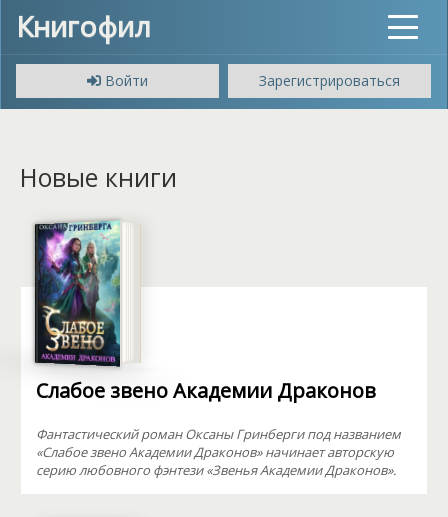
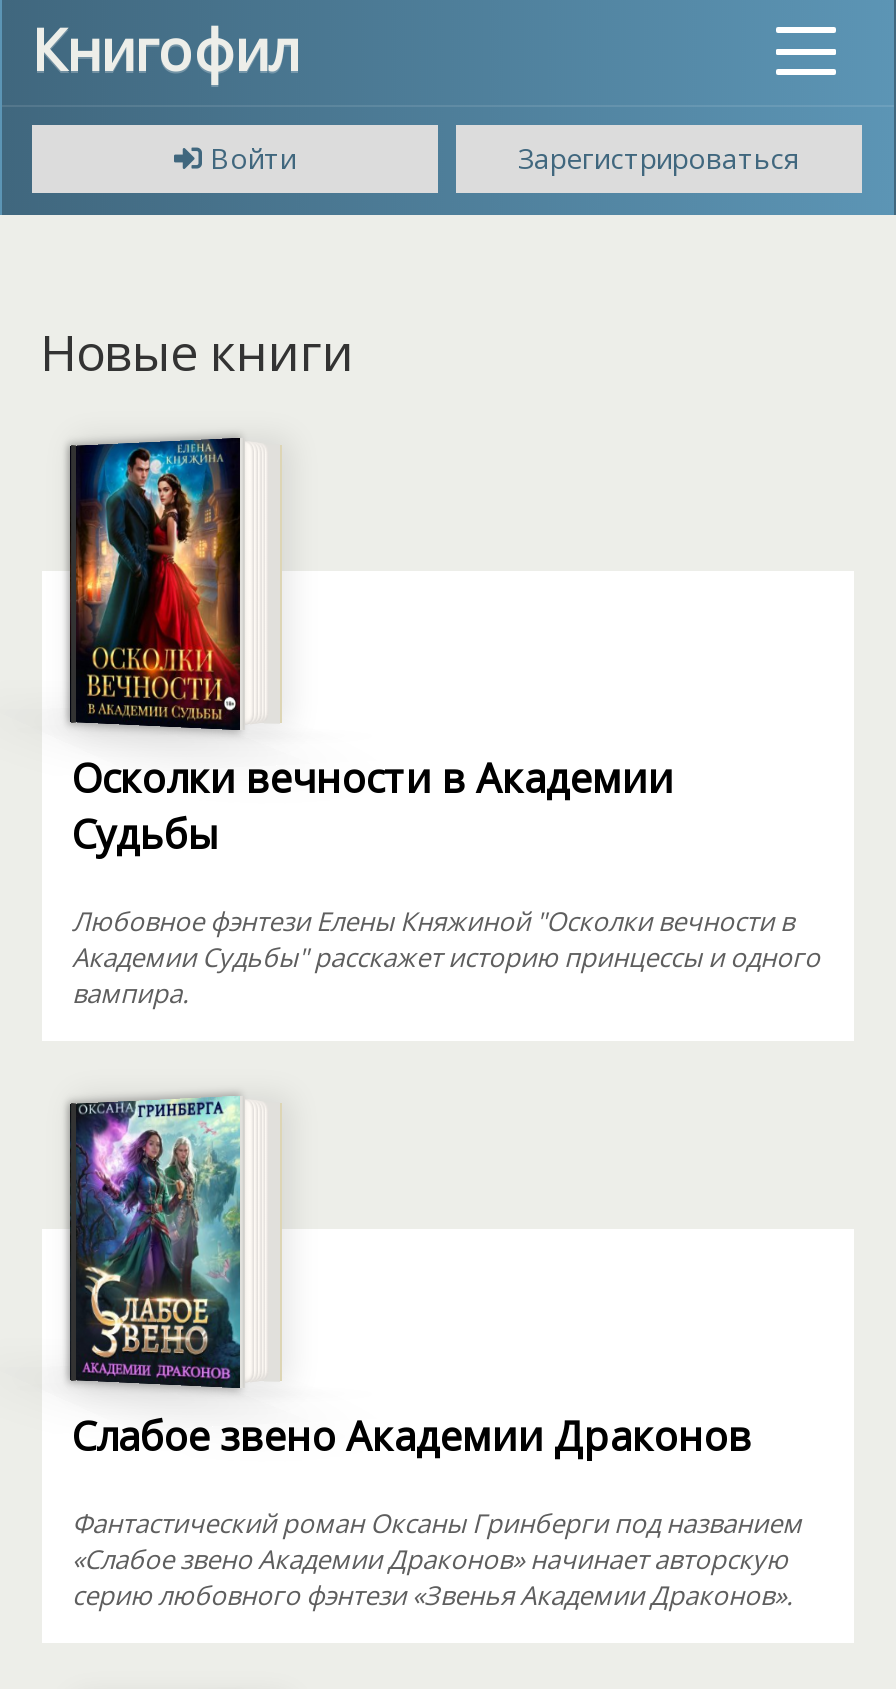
none -> [72,435,820,1011] [image] | Осколки вечности в Академии | Судьбы | Любовное фэнтези Елены Княжиной "Осколки вечности в | Академии Судьбы" расскажет историю принцессы и одного | вампира.

